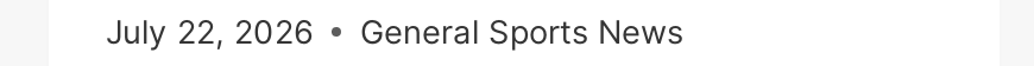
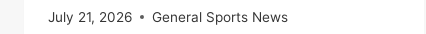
[106,13,683,50] July 22, 2026 General Sports News -> [48,9,288,25] July 21, 2026 General Sports News

